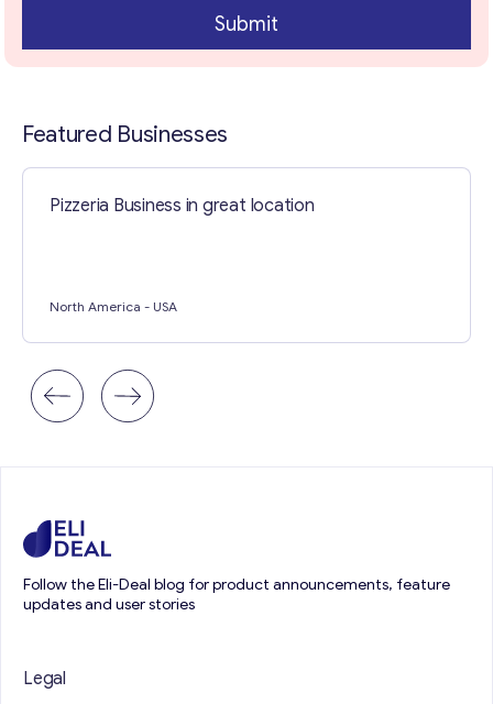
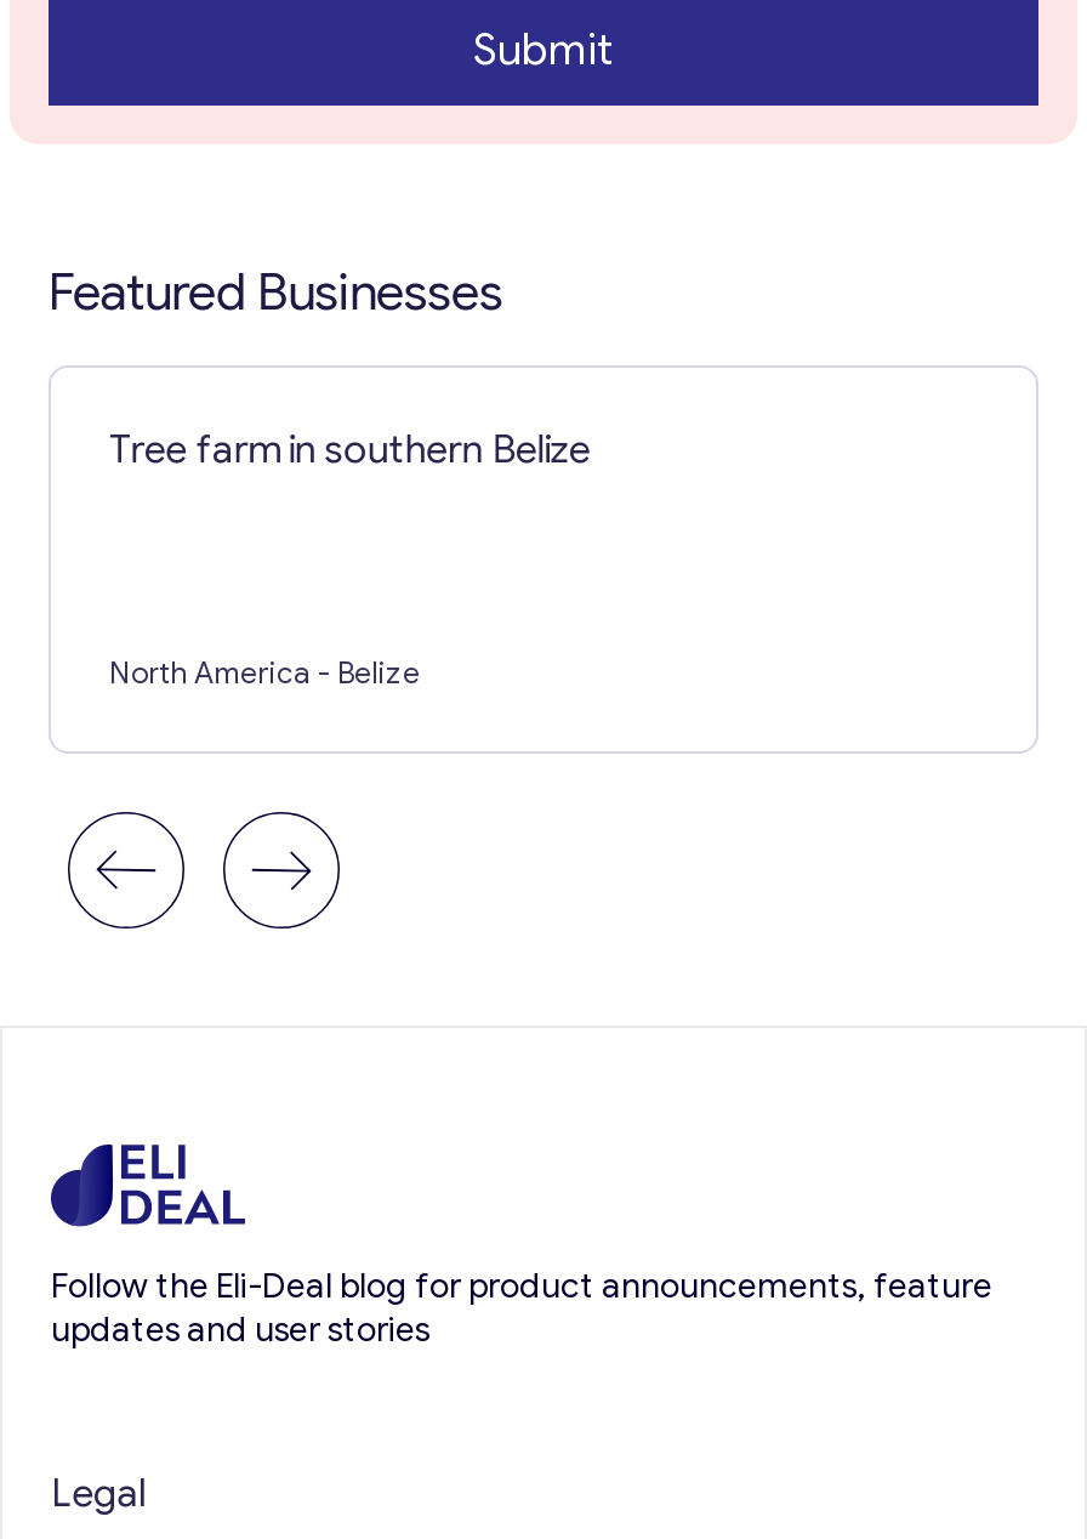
[50,195,314,217] Pizzeria Business in great location -> [109,426,590,475] Tree farm in southern Belize
[50,298,177,315] North America - USA -> [109,654,420,691] North America - Belize

